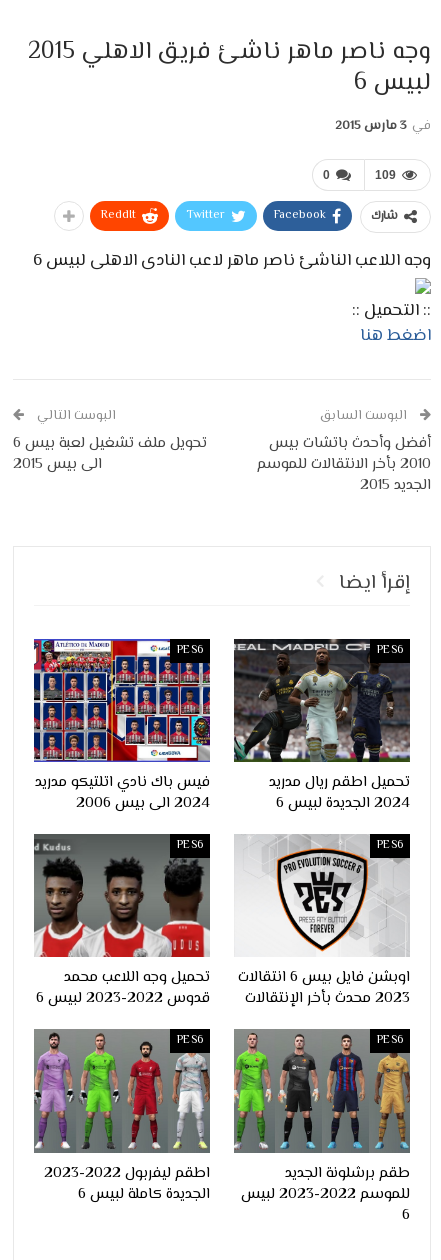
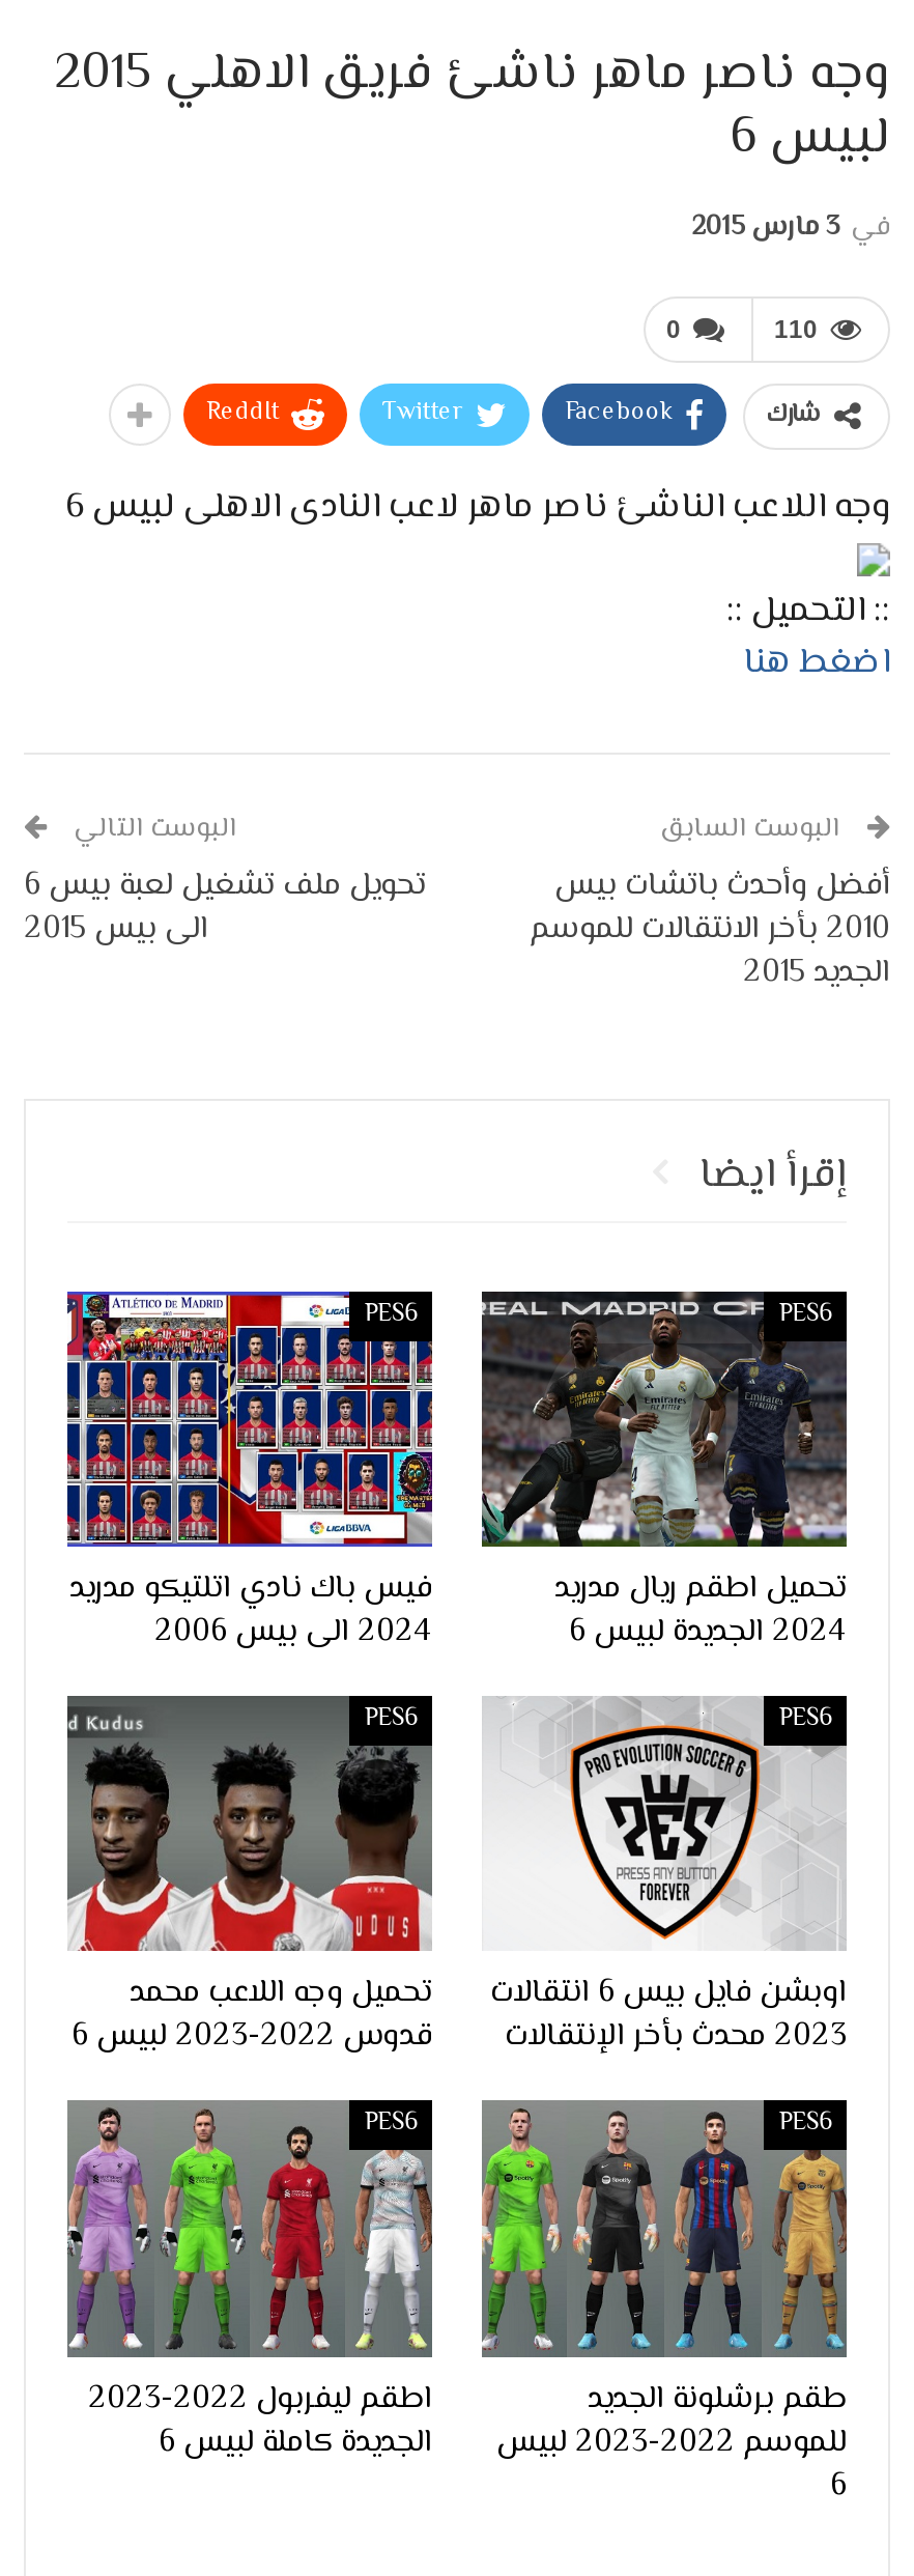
[375,168,396,182] 109 -> [774,315,818,344] 110

